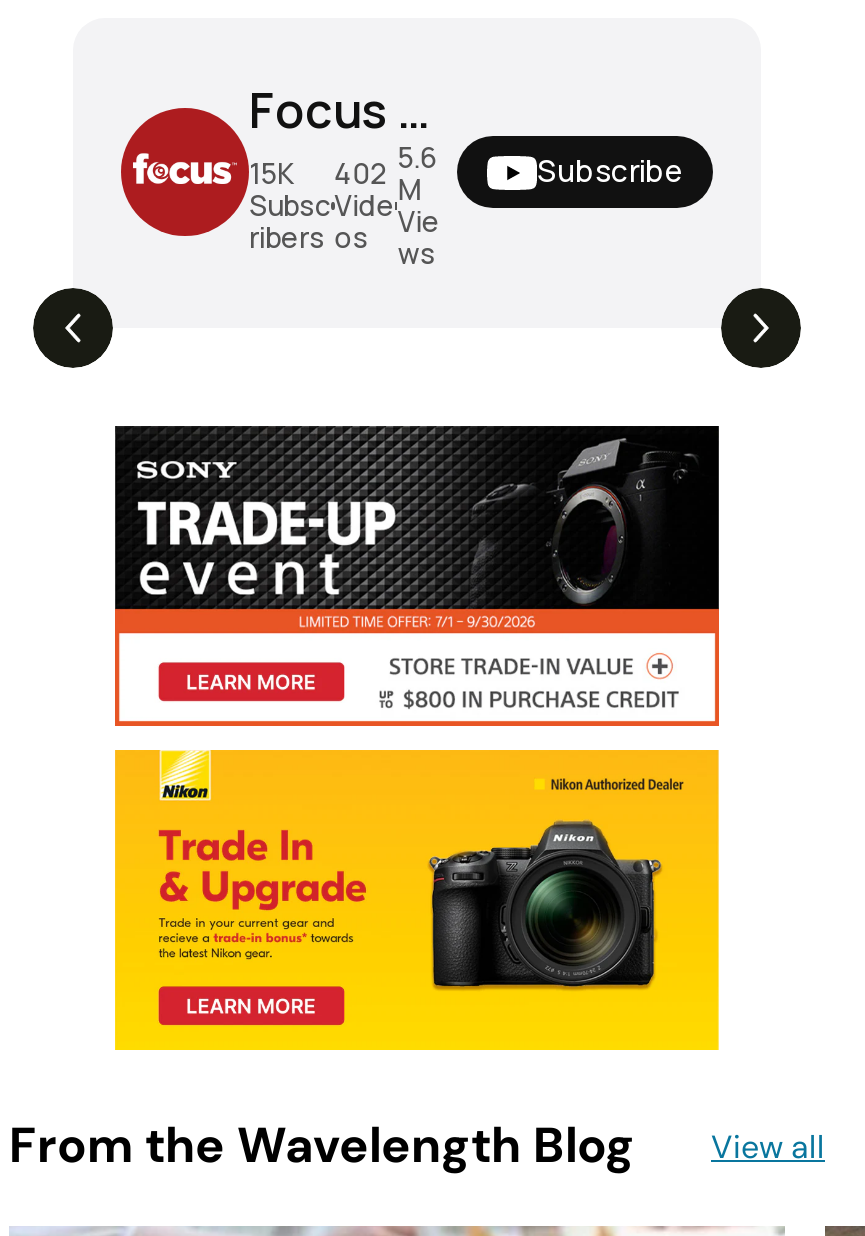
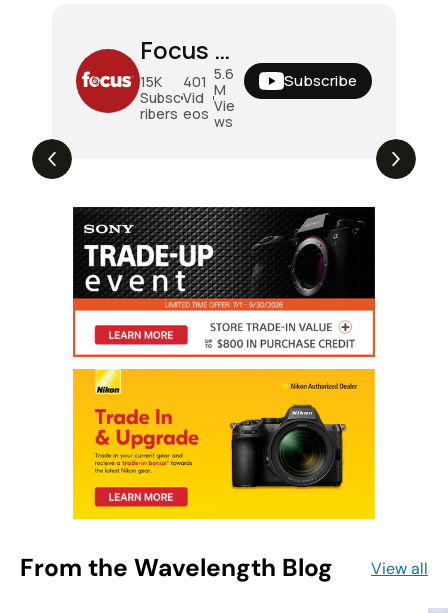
[334,153,394,255] 402 | Vide | os -> [183,72,209,123] 401 | Vid | eos

